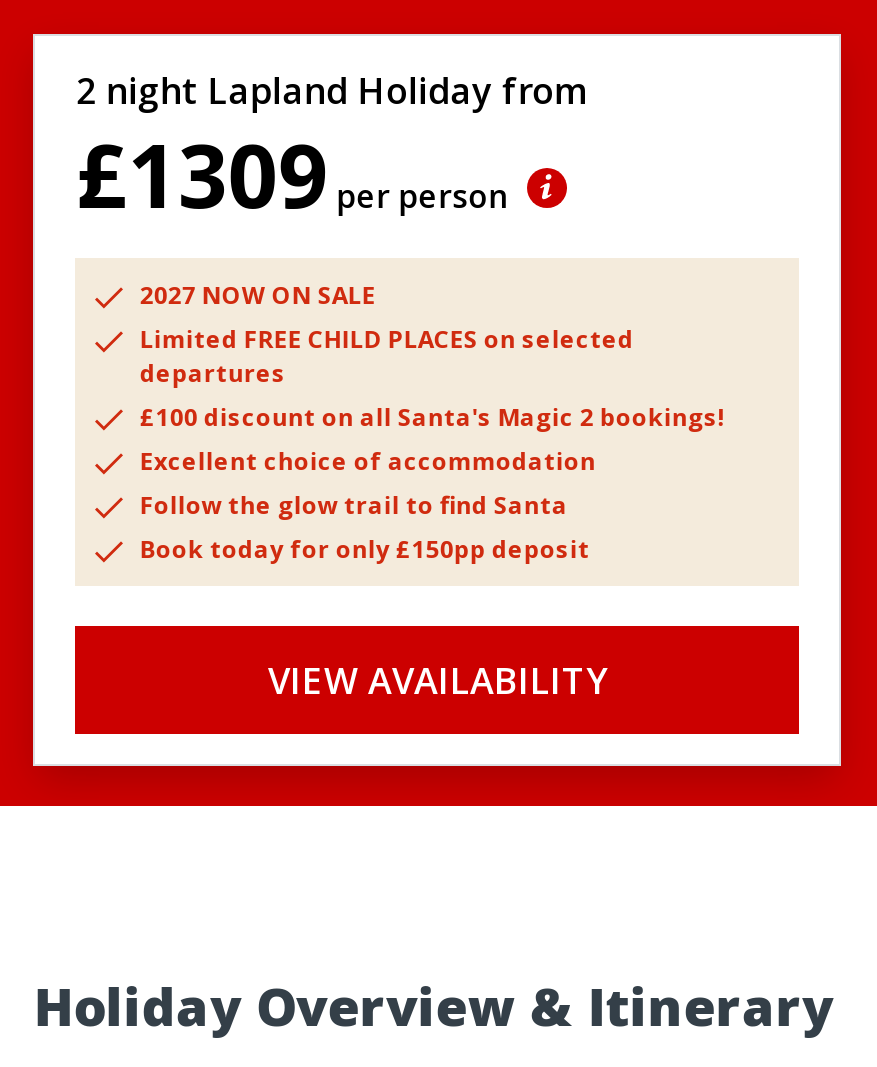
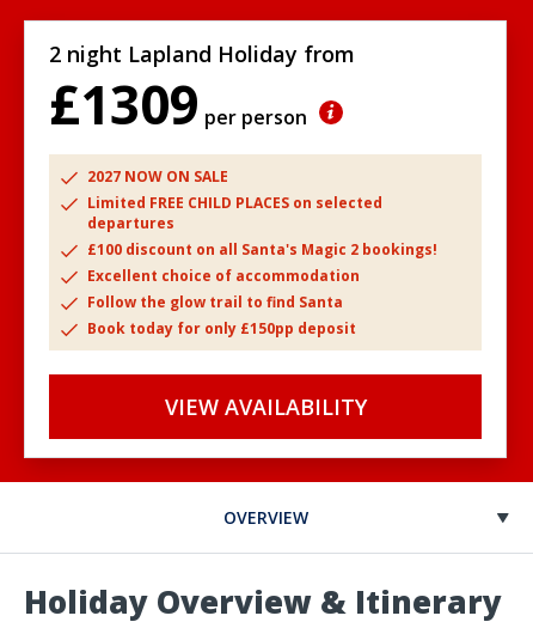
none -> [223,506,308,529] OVERVIEW

